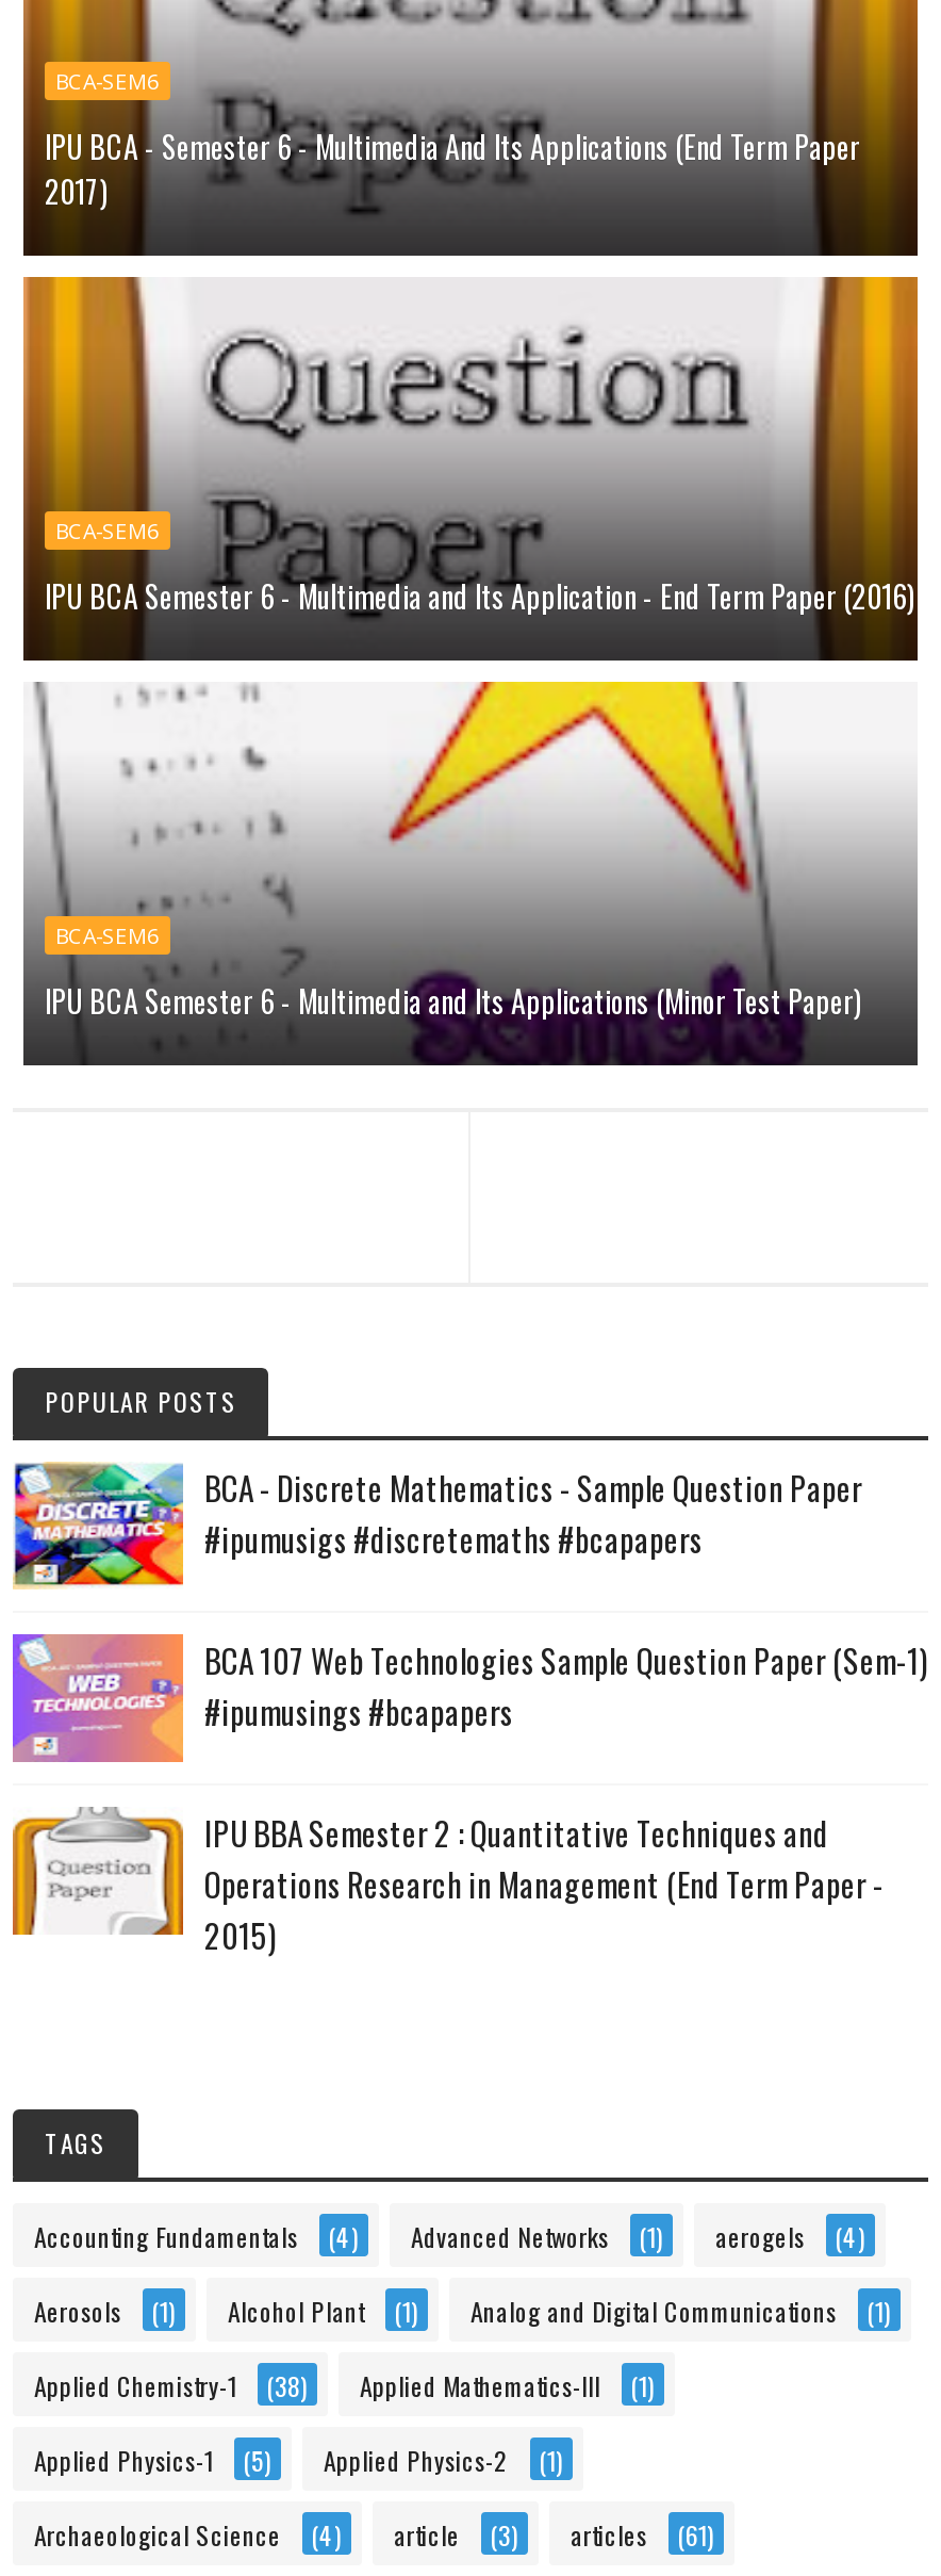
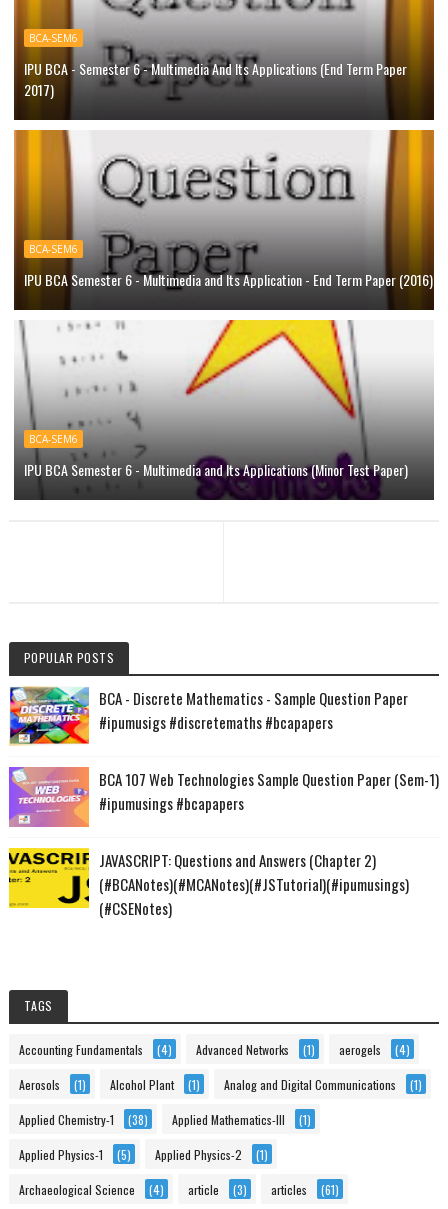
[11,1807,884,1958] [image] | IPU BBA Semester 2 : Quantitative Techniques and | Operations Research in Management (End Term Paper - | 2015) -> [8,847,409,919] [image] | JAVASCRIPT: Questions and Answers (Chapter 2) | (#BCANotes)(#MCANotes)(#JSTutorial)(#ipumusings) | (#CSENotes)

